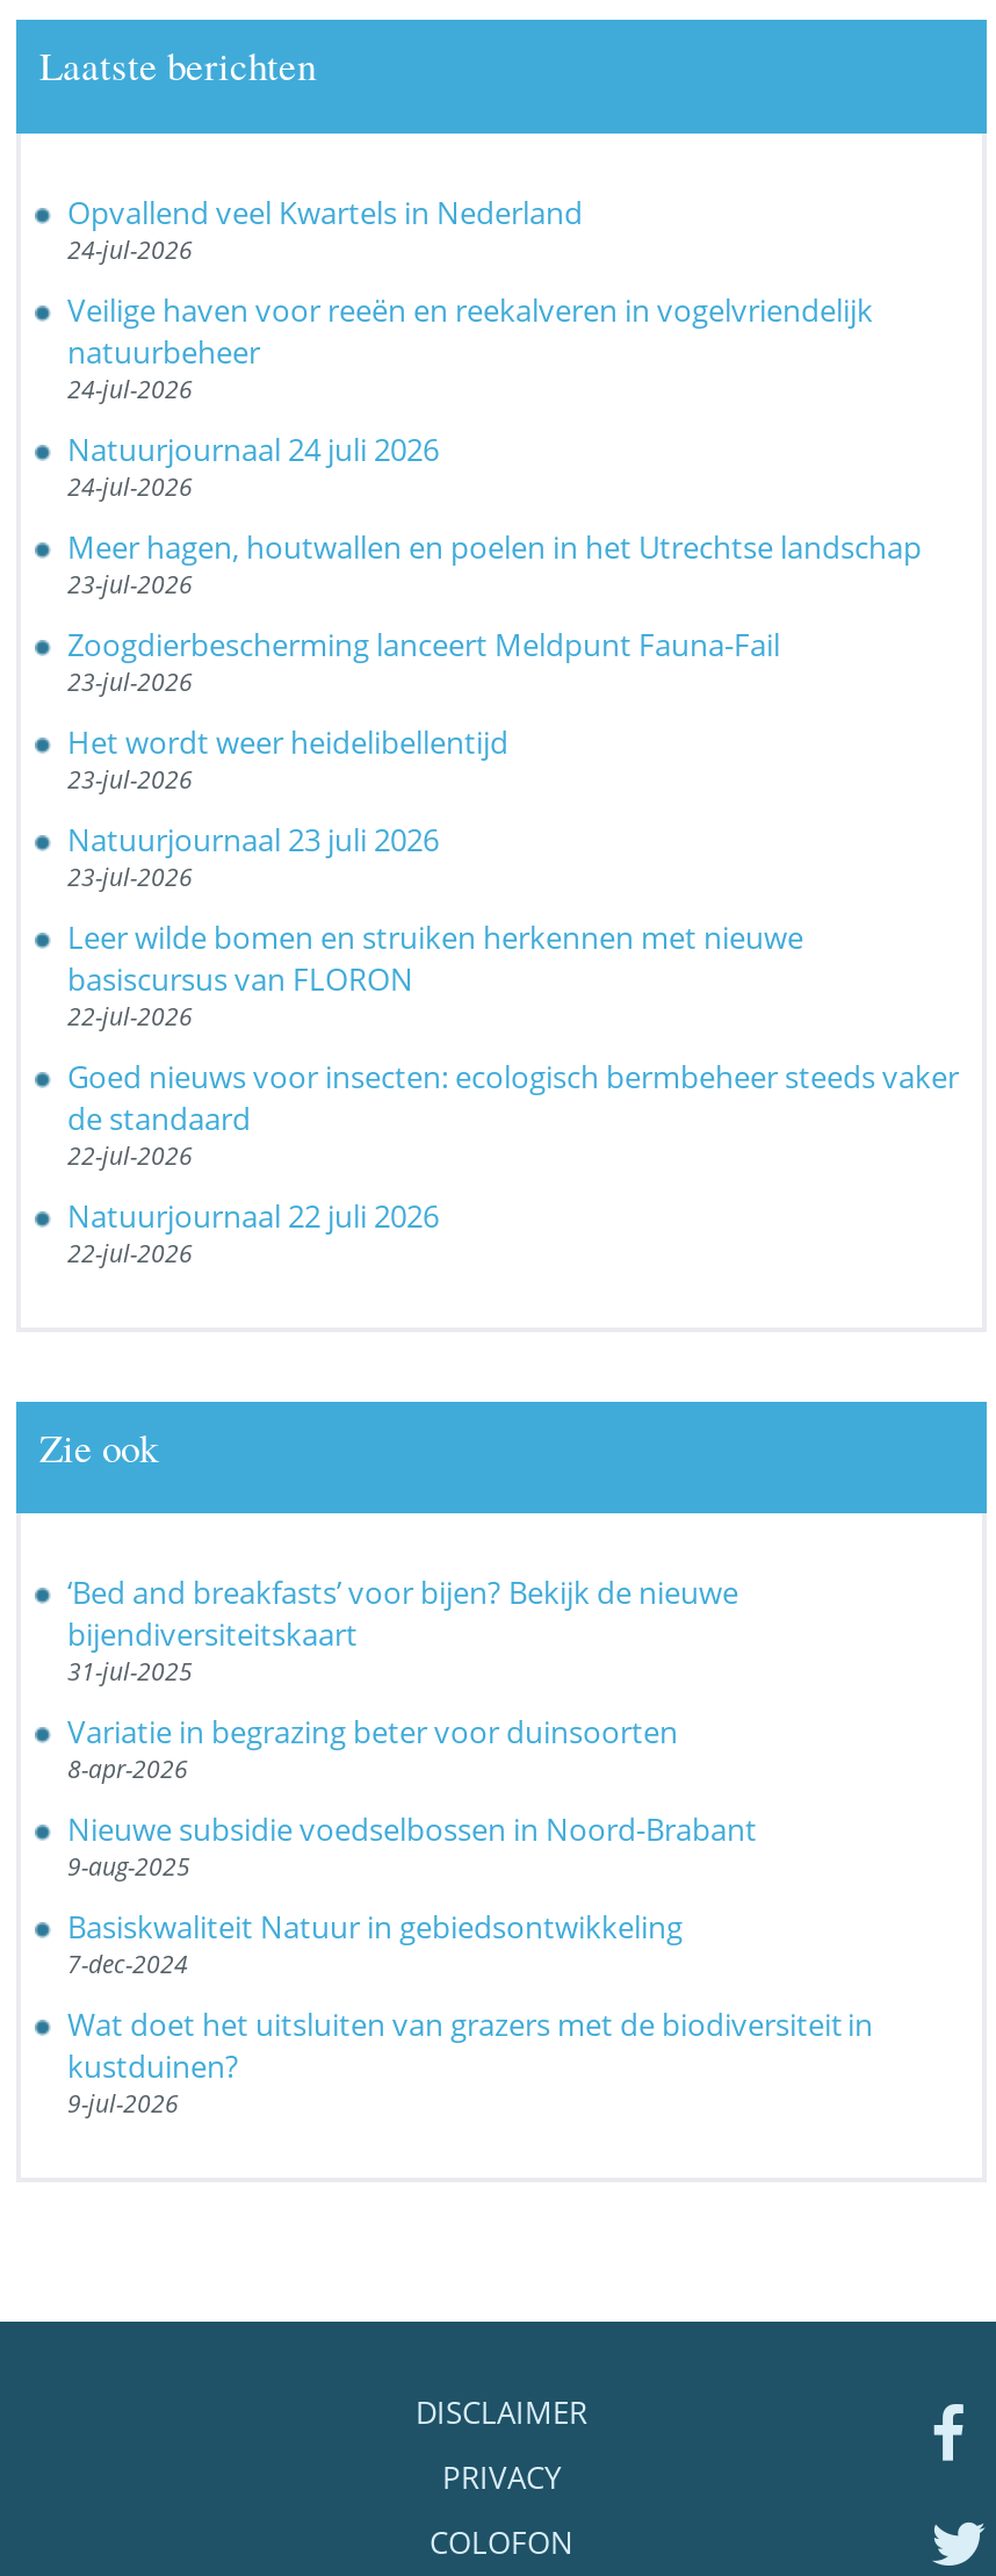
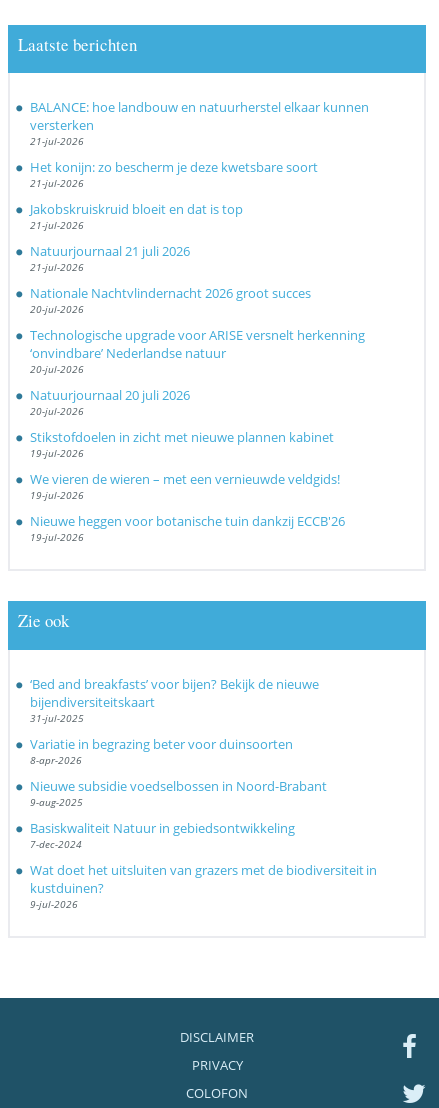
[67,192,583,266] Opvallend veel Kwartels in Nederland | 24-jul-2026 -> [30,98,369,148] BALANCE: hoe landbouw en natuurherstel elkaar kunnen | versterken | 21-jul-2026
[67,289,873,405] Veilige haven voor reeën en reekalveren in vogelvriendelijk | natuurbeheer | 24-jul-2026 -> [30,158,318,190] Het konijn: zo bescherm je deze kwetsbare soort | 21-jul-2026
[67,429,439,503] Natuurjournaal 24 juli 2026 | 24-jul-2026 -> [30,200,243,232] Jakobskruiskruid bloeit en dat is top | 21-jul-2026
[67,526,922,600] Meer hagen, houtwallen en poelen in het Utrechtse landschap | 23-jul-2026 -> [30,242,190,274] Natuurjournaal 21 juli 2026 | 21-jul-2026
[67,624,780,698] Zoogdierbescherming lanceert Meldpunt Fauna-Fail | 23-jul-2026 -> [30,284,311,316] Nationale Nachtvlindernacht 2026 groot succes | 20-jul-2026
[67,721,508,796] Het wordt weer heidelibellentijd | 23-jul-2026 -> [30,326,365,376] Technologische upgrade voor ARISE versnelt herkenning | ‘onvindbare’ Nederlandse natuur | 20-jul-2026
[67,819,439,893] Natuurjournaal 23 juli 2026 | 23-jul-2026 -> [30,386,190,418] Natuurjournaal 20 juli 2026 | 20-jul-2026
[67,916,803,1032] Leer wilde bomen en struiken herkennen met nieuwe | basiscursus van FLORON | 22-jul-2026 -> [30,428,334,460] Stikstofdoelen in zicht met nieuwe plannen kabinet | 19-jul-2026
[67,1056,959,1172] Goed nieuws voor insecten: ecologisch bermbeheer steeds vaker | de standaard | 22-jul-2026 -> [30,470,340,502] We vieren de wieren – met een vernieuwde veldgids! | 19-jul-2026
[67,1195,439,1269] Natuurjournaal 22 juli 2026 | 22-jul-2026 -> [30,512,345,544] Nieuwe heggen voor botanische tuin dankzij ECCB'26 | 19-jul-2026

